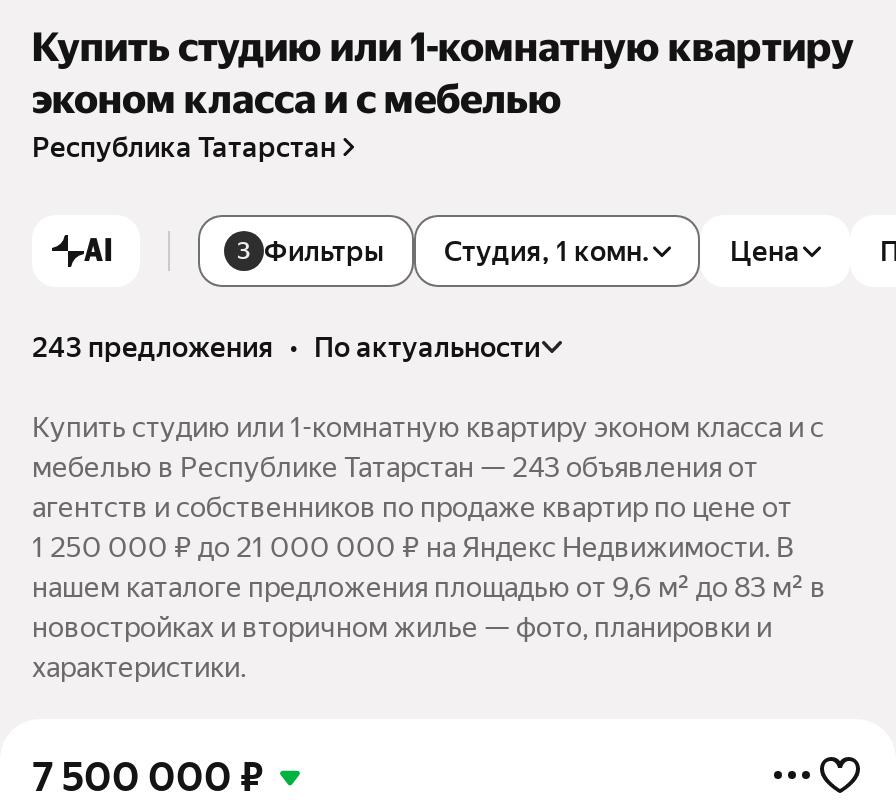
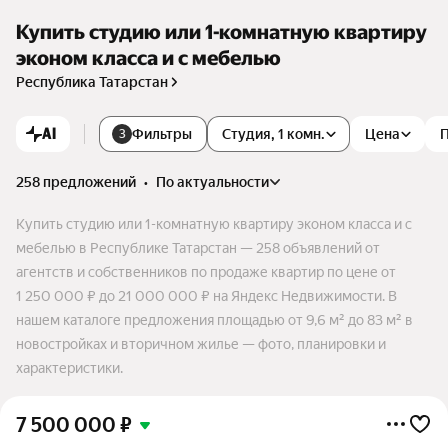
[32,331,540,363] 243 предложения • по актуальности -> [16,174,269,190] 258 предложений • по актуальности
[32,451,758,483] мебелью в Республике Татарстан — 243 объявления от -> [16,240,380,256] мебелью в Республике Татарстан — 258 объявлений от

